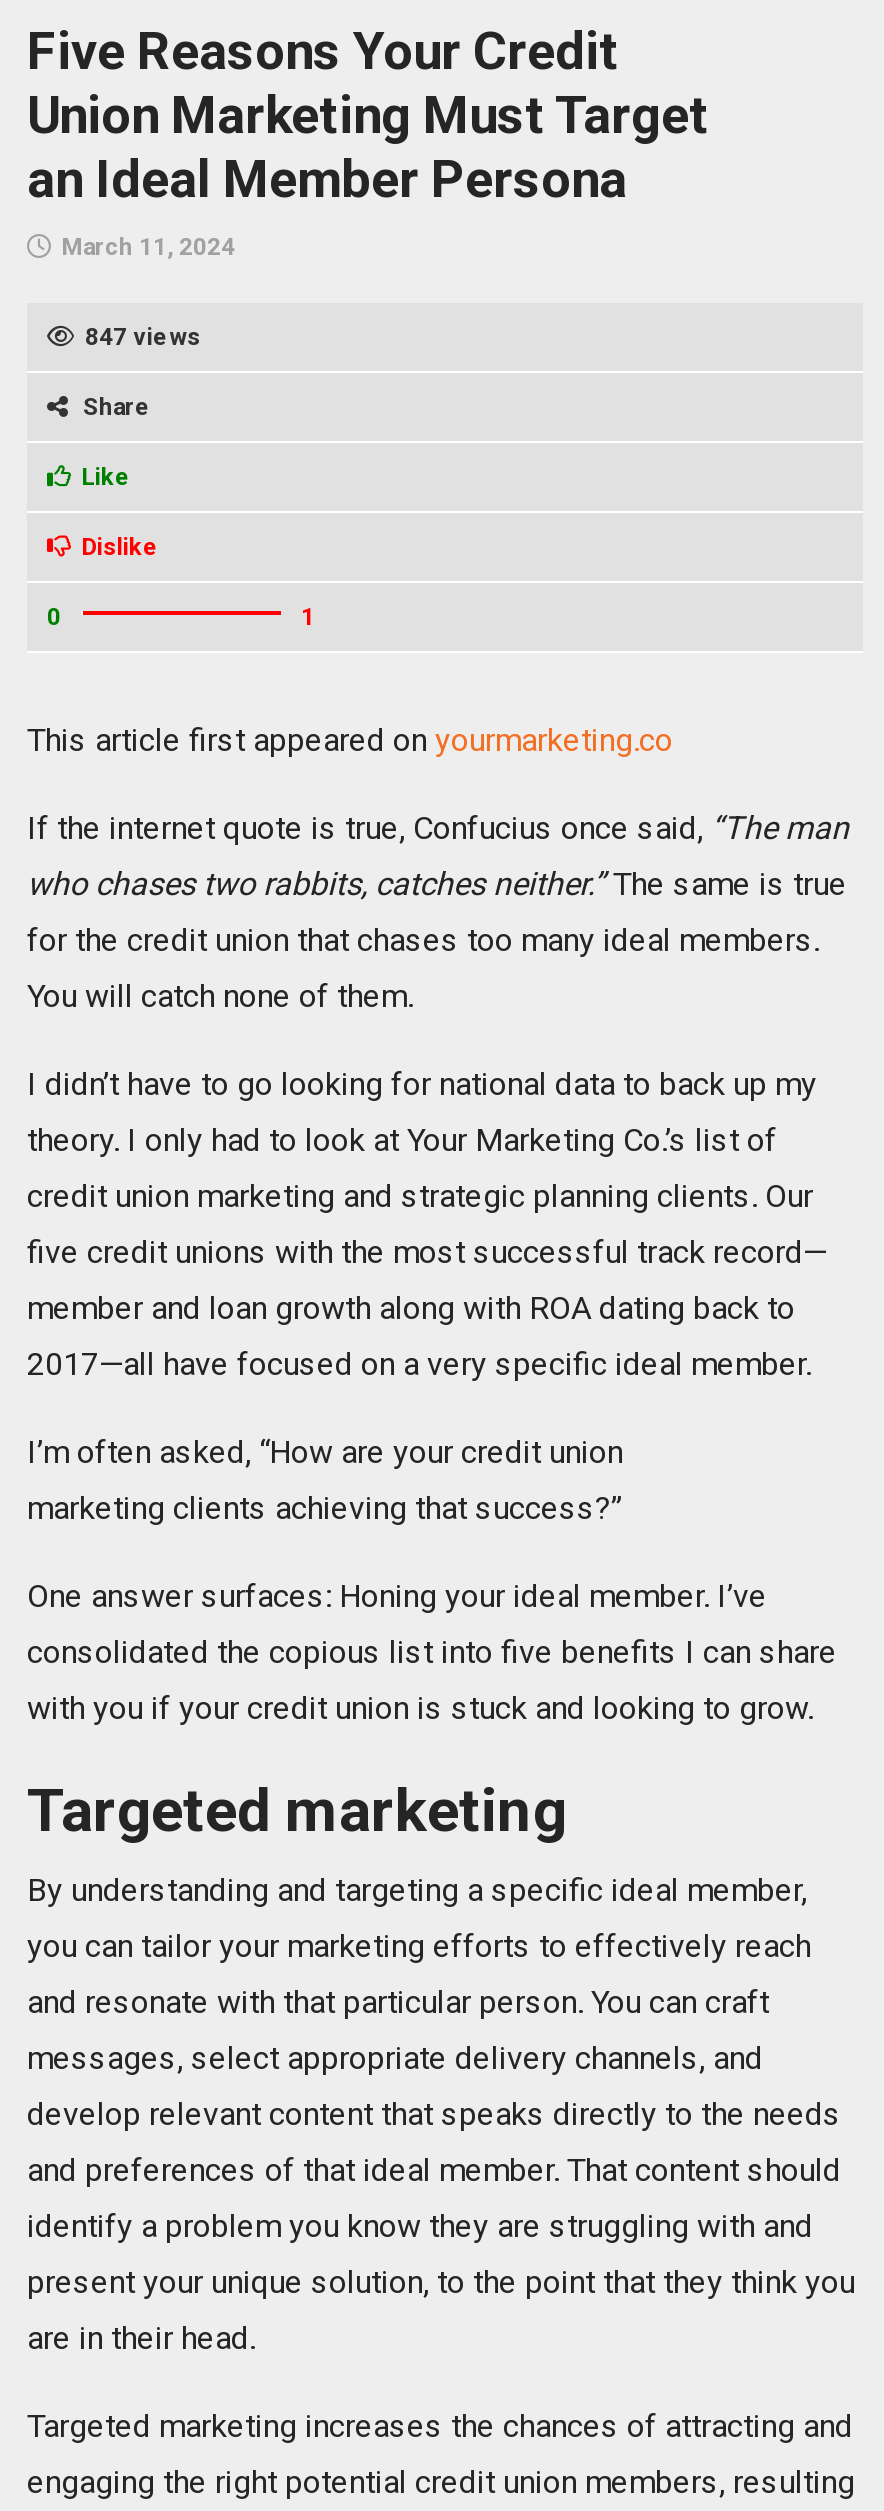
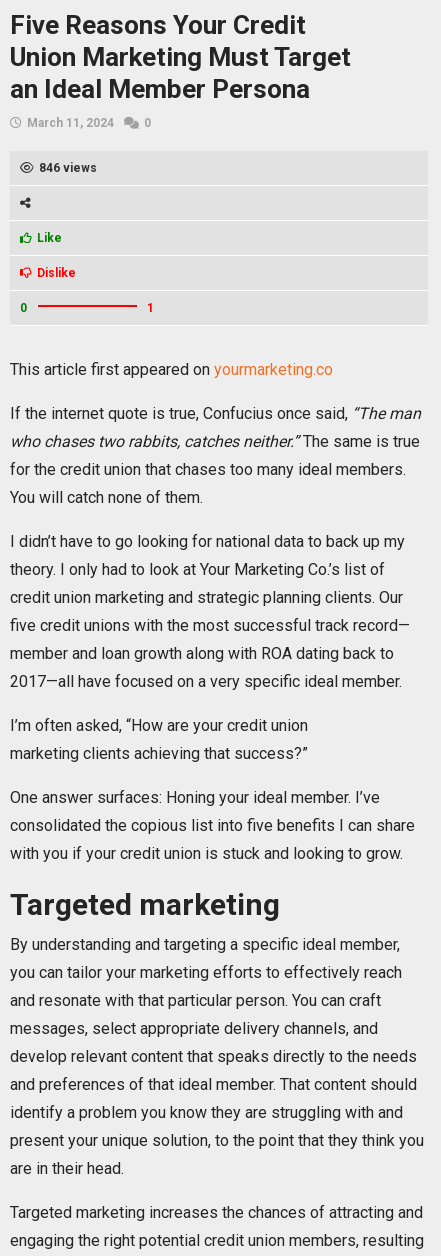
[85,324,201,352] 847 views -> [144,116,151,130] 0
[83,394,151,422] Share -> [39,161,97,175] 846 views

